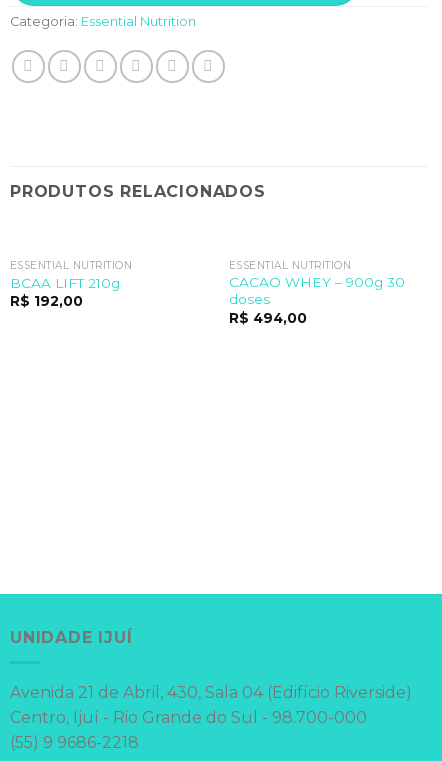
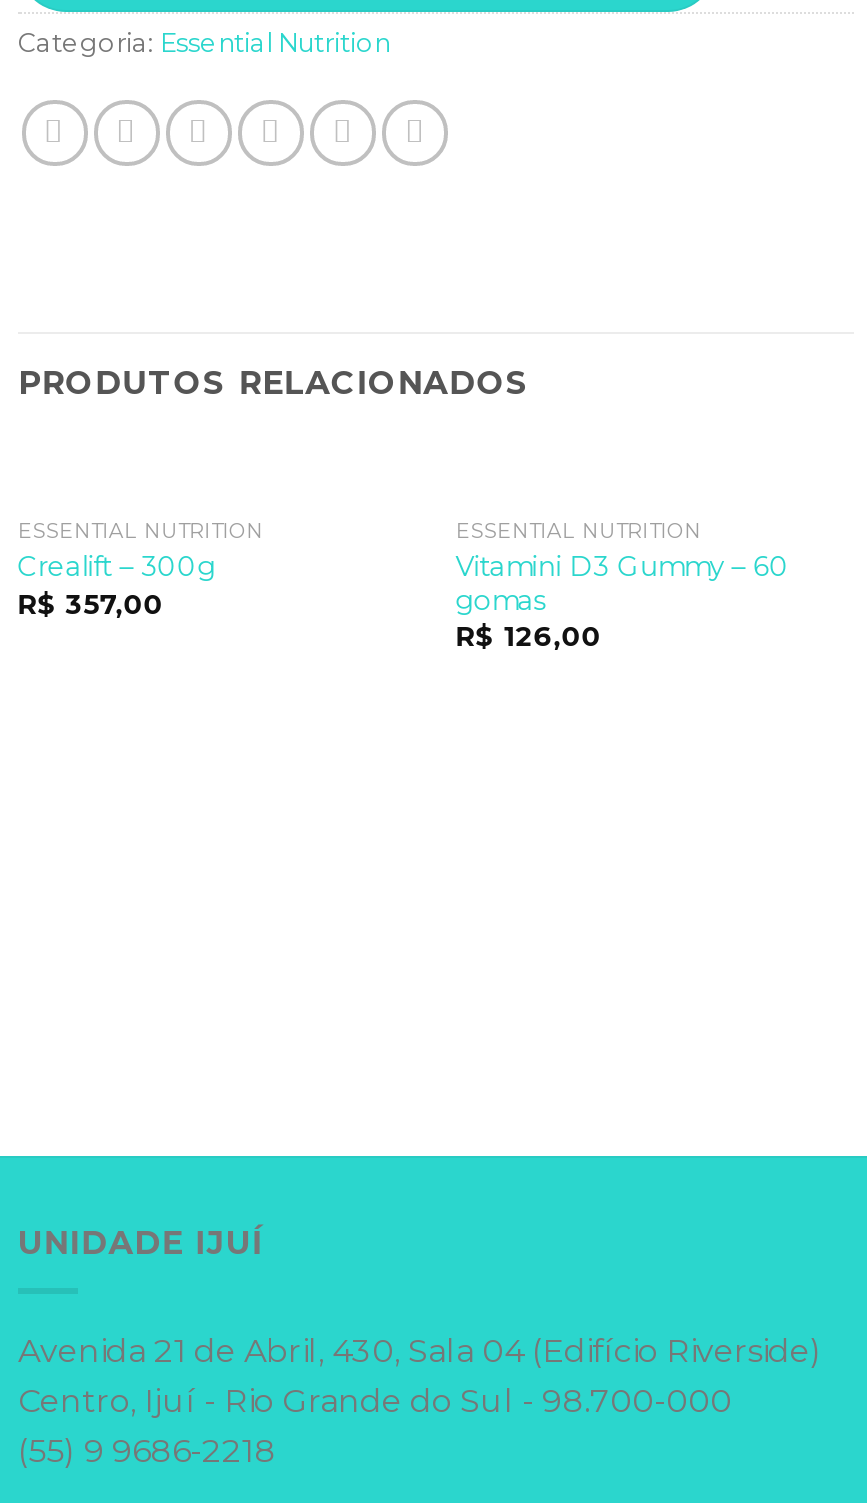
[10,275,120,309] BCAA LIFT 210g | R$192,00 -> [18,550,216,619] Crealift – 300g | R$357,00
[229,274,405,326] CACAO WHEY – 900g 30 | doses | R$494,00 -> [456,549,790,652] Vitamini D3 Gummy – 60 | gomas | R$126,00

